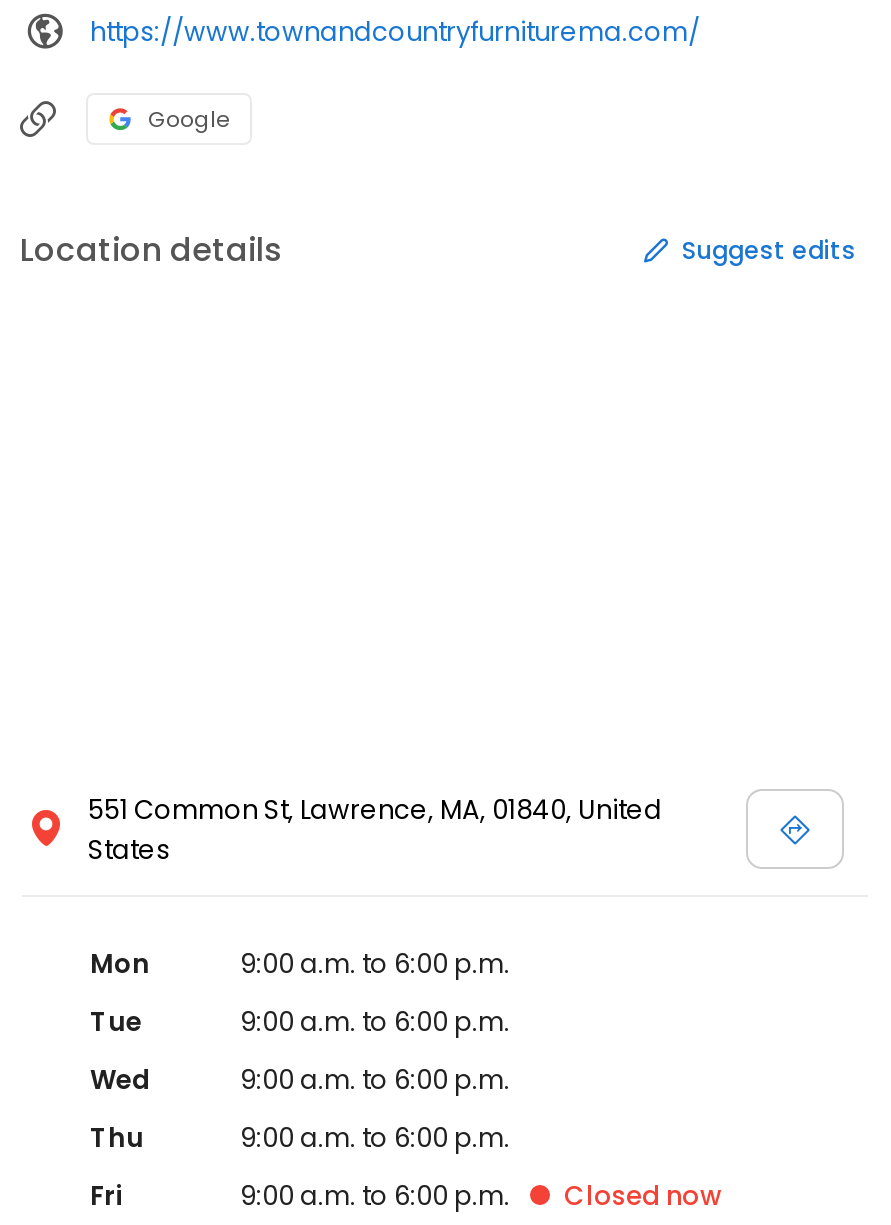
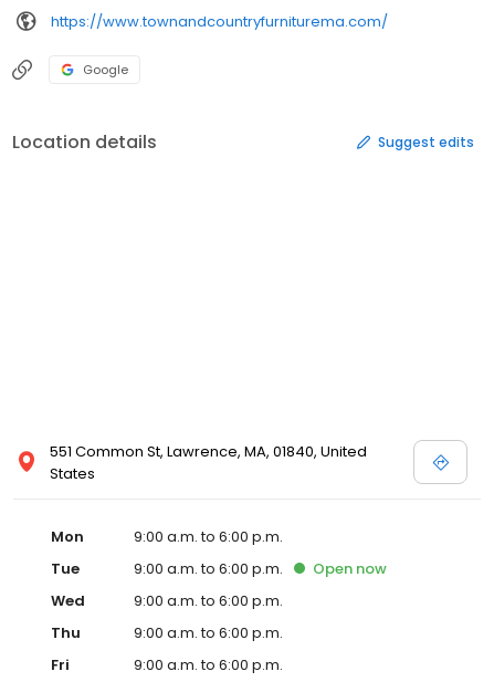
none -> [313,558,387,579] Open now
[564,1177,722,1215] Closed now -> none

